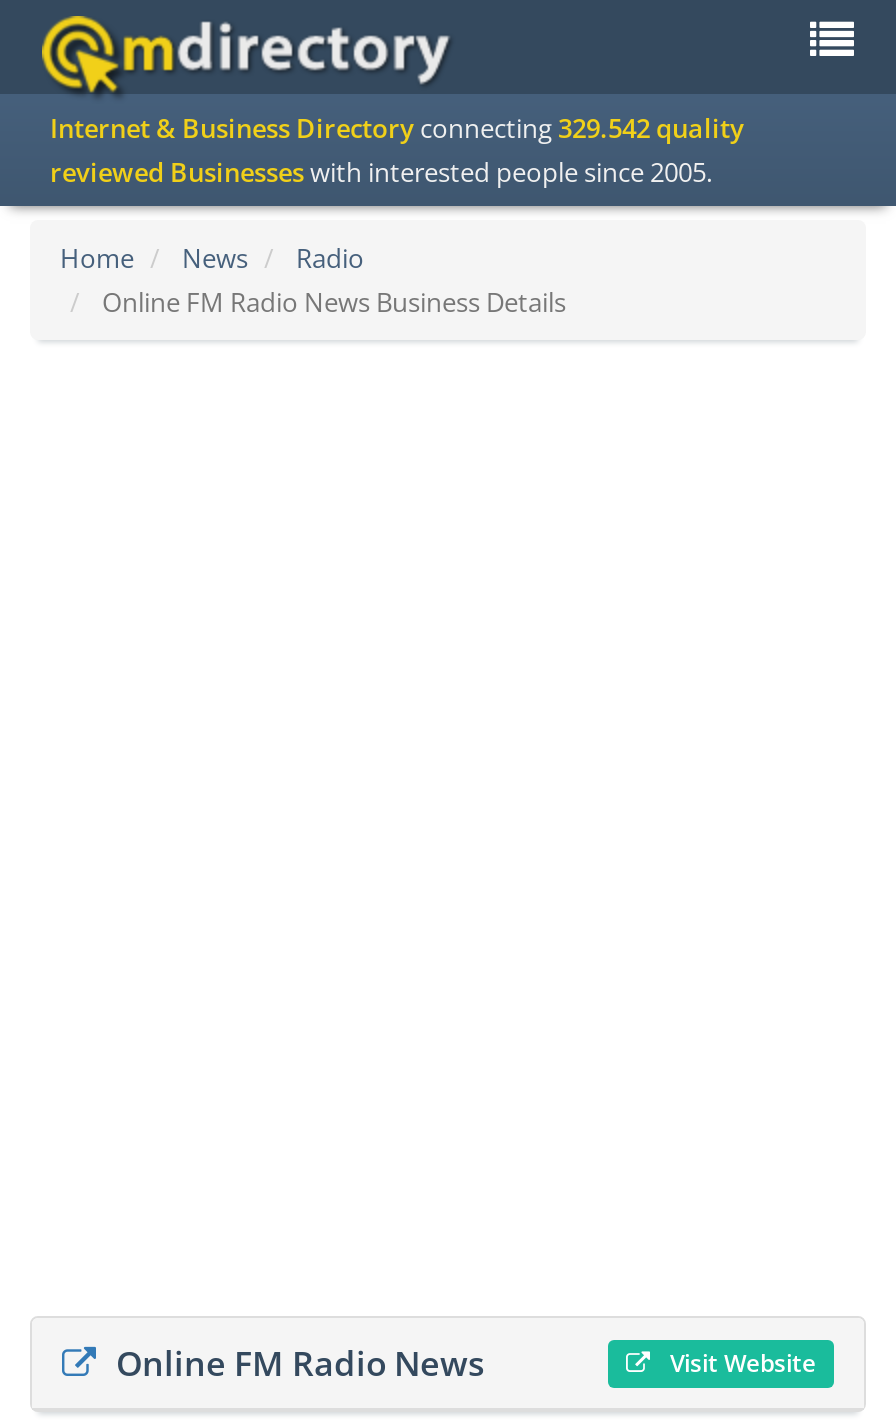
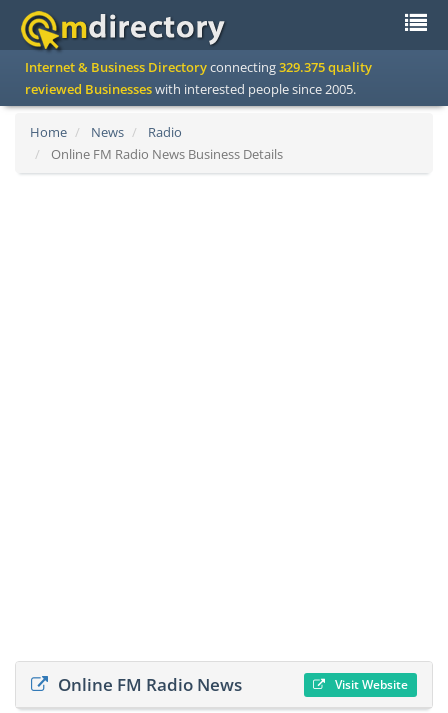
[50,110,744,146] Internet & Business Directory connecting 329.542 quality -> [25,58,372,76] Internet & Business Directory connecting 329.375 quality

